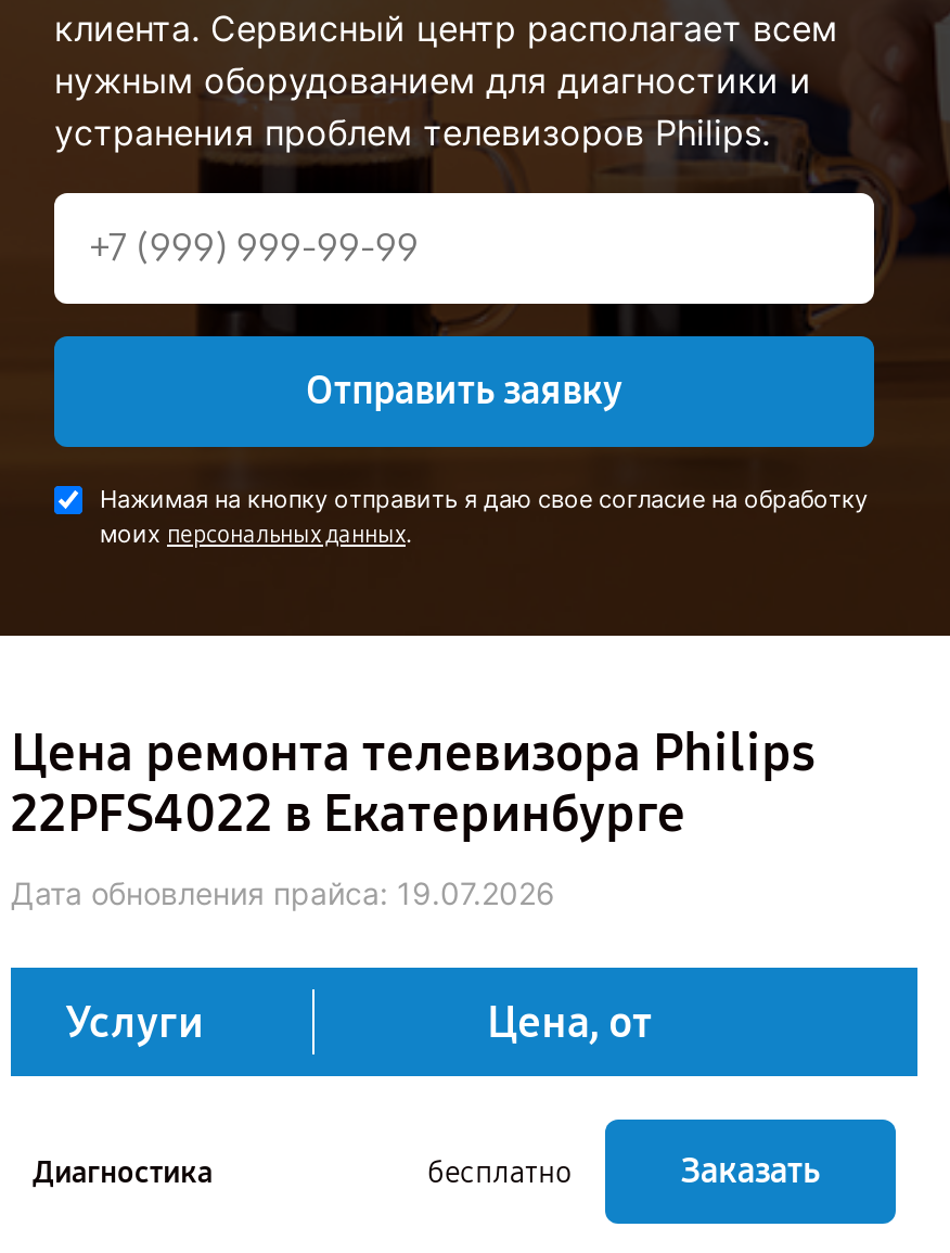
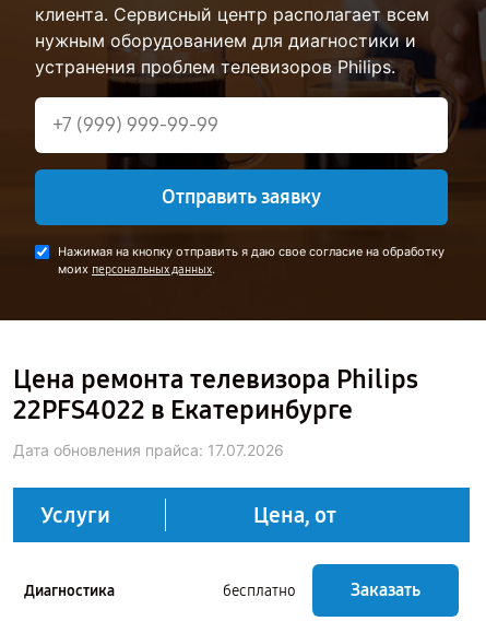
[11,874,555,911] Дата обновления прайса: 19.07.2026 -> [13,441,284,459] Дата обновления прайса: 17.07.2026

